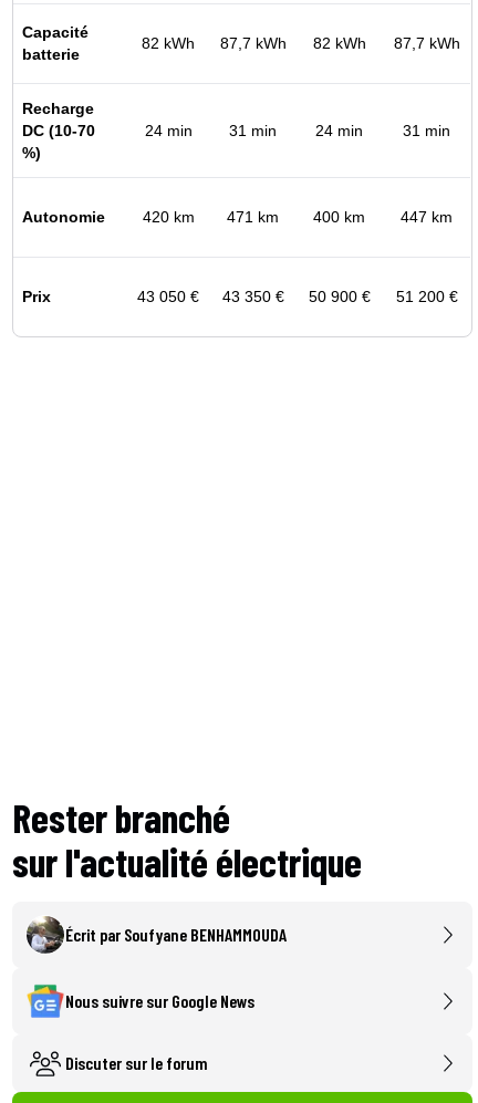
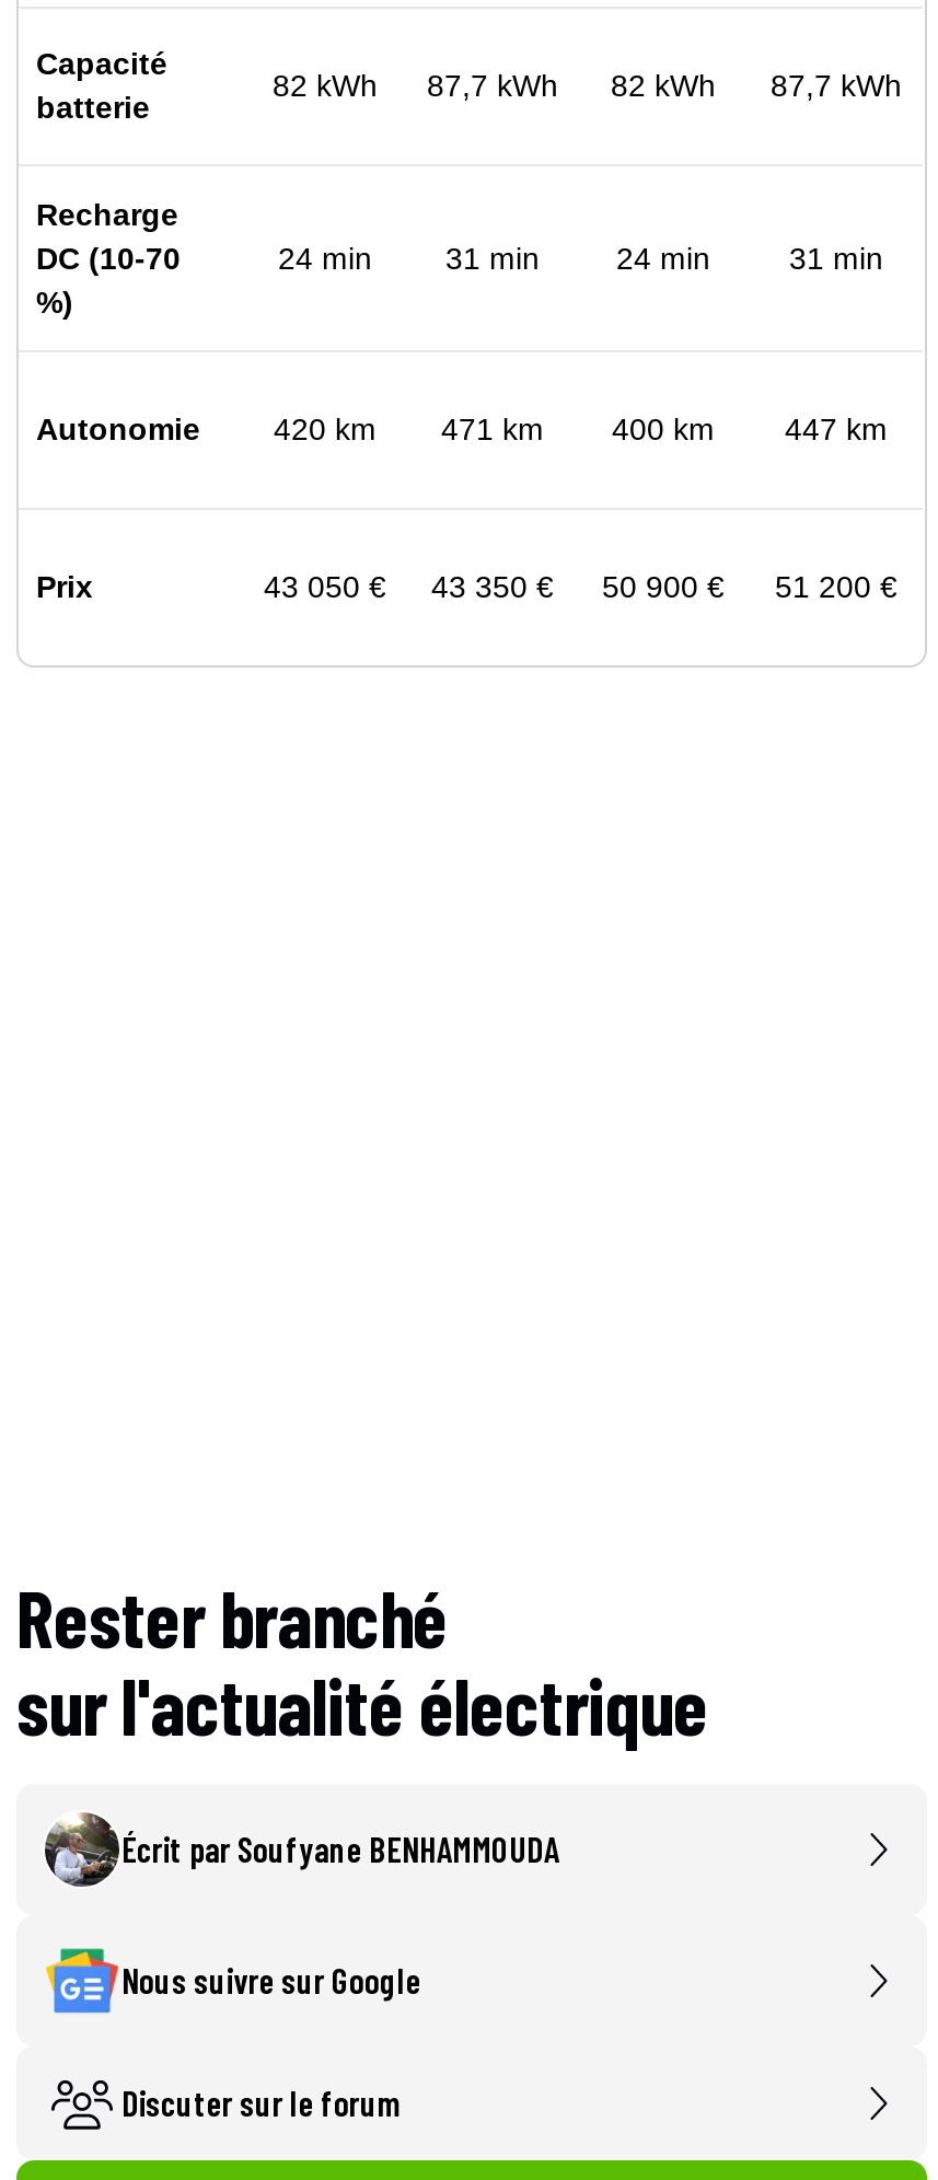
[65,991,254,1012] Nous suivre sur Google News -> [121,1960,421,2002] Nous suivre sur Google

